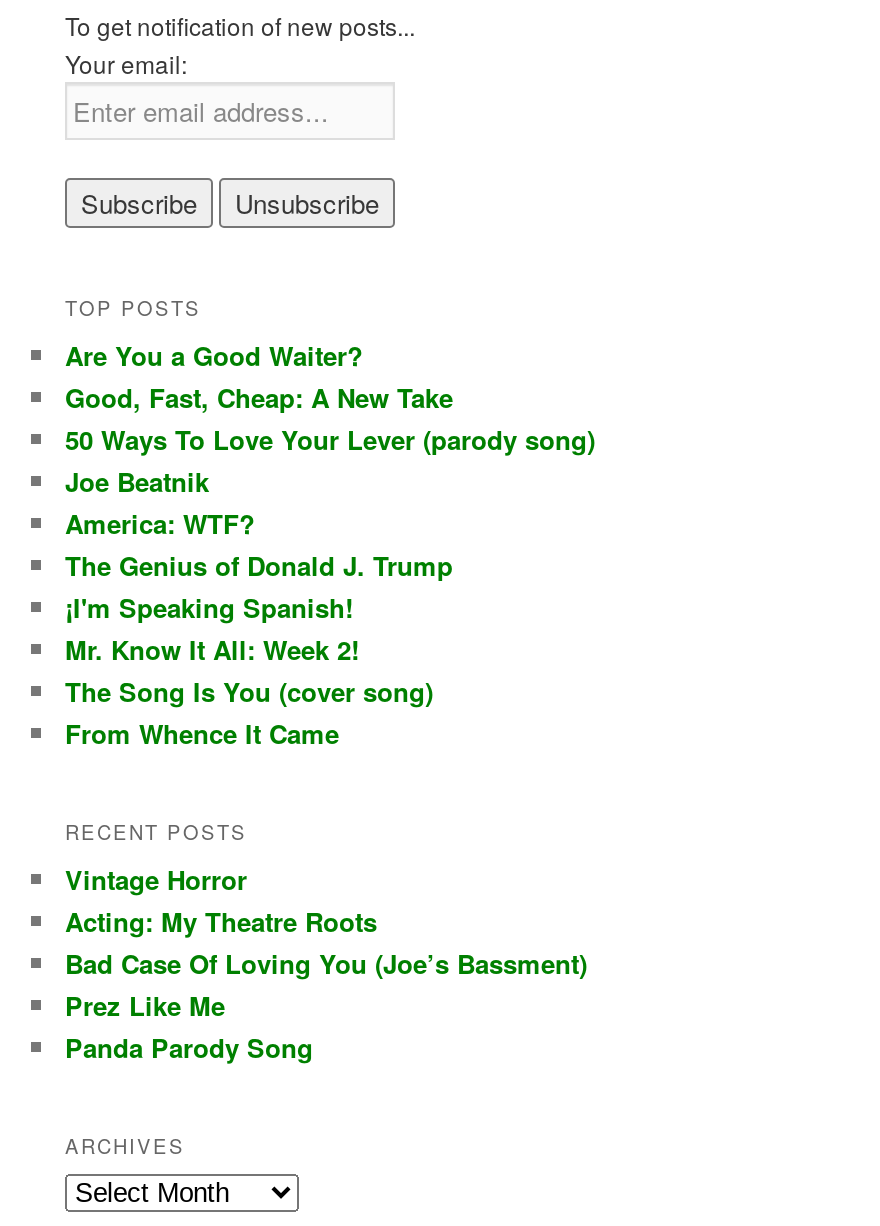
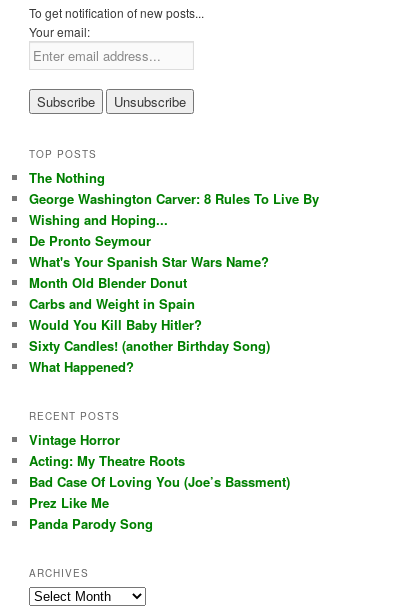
[65,335,595,751] Are You a Good Waiter? | Good, Fast, Cheap: A New Take | 50 Ways To Love Your Lever (parody song) | Joe Beatnik | America: WTF? | The Genius of Donald J. Trump | ¡I'm Speaking Spanish! | Mr. Know It All: Week 2! | The Song Is You (cover song) | From Whence It Came -> [29,168,319,376] The Nothing | George Washington Carver: 8 Rules To Live By | Wishing and Hoping... | De Pronto Seymour | What's Your Spanish Star Wars Name? | Month Old Blender Donut | Carbs and Weight in Spain | Would You Kill Baby Hitler? | Sixty Candles! (another Birthday Song) | What Happened?

